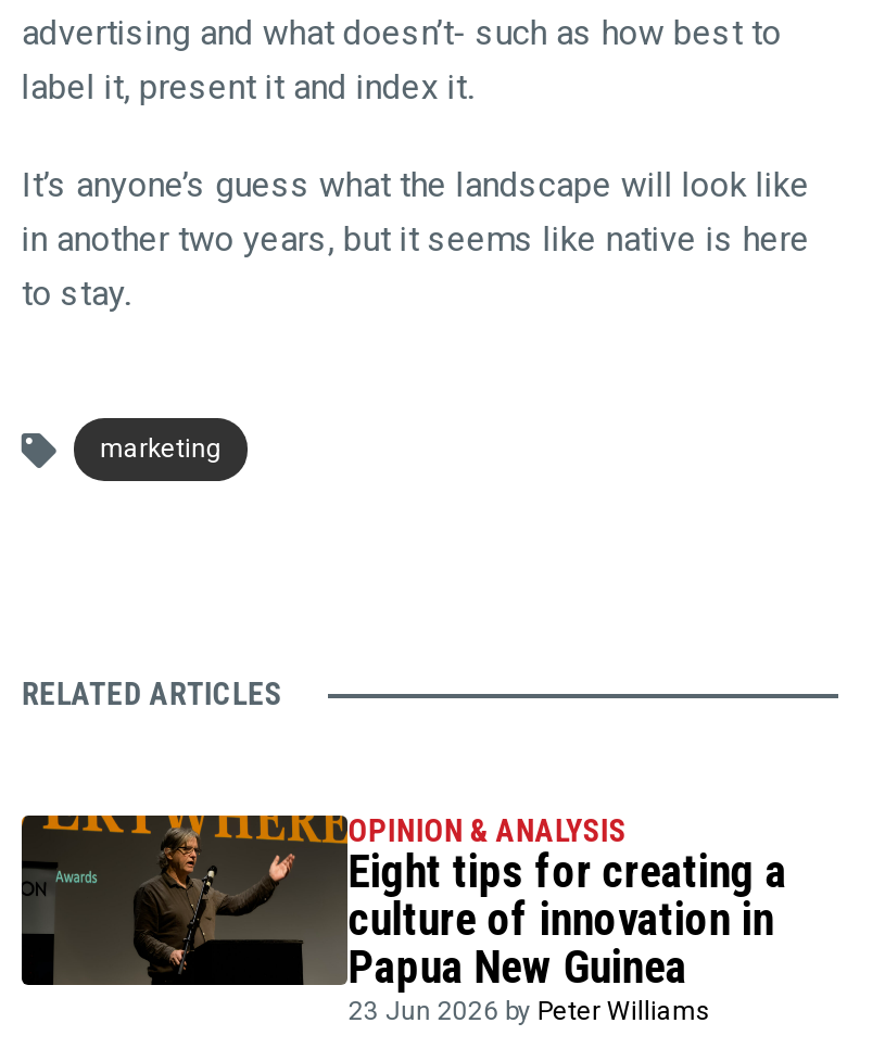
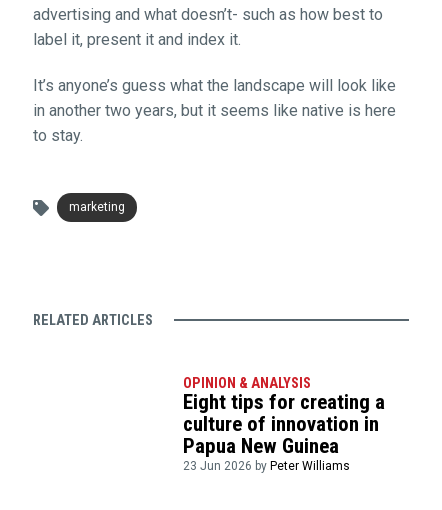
[20,812,341,988] [image] -> none

